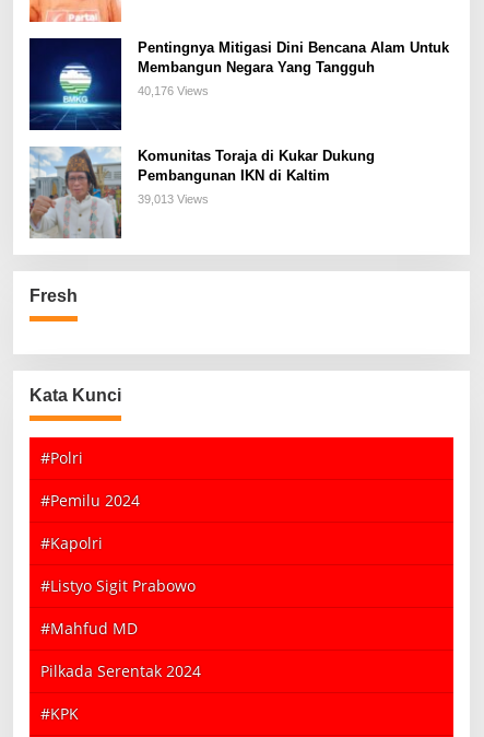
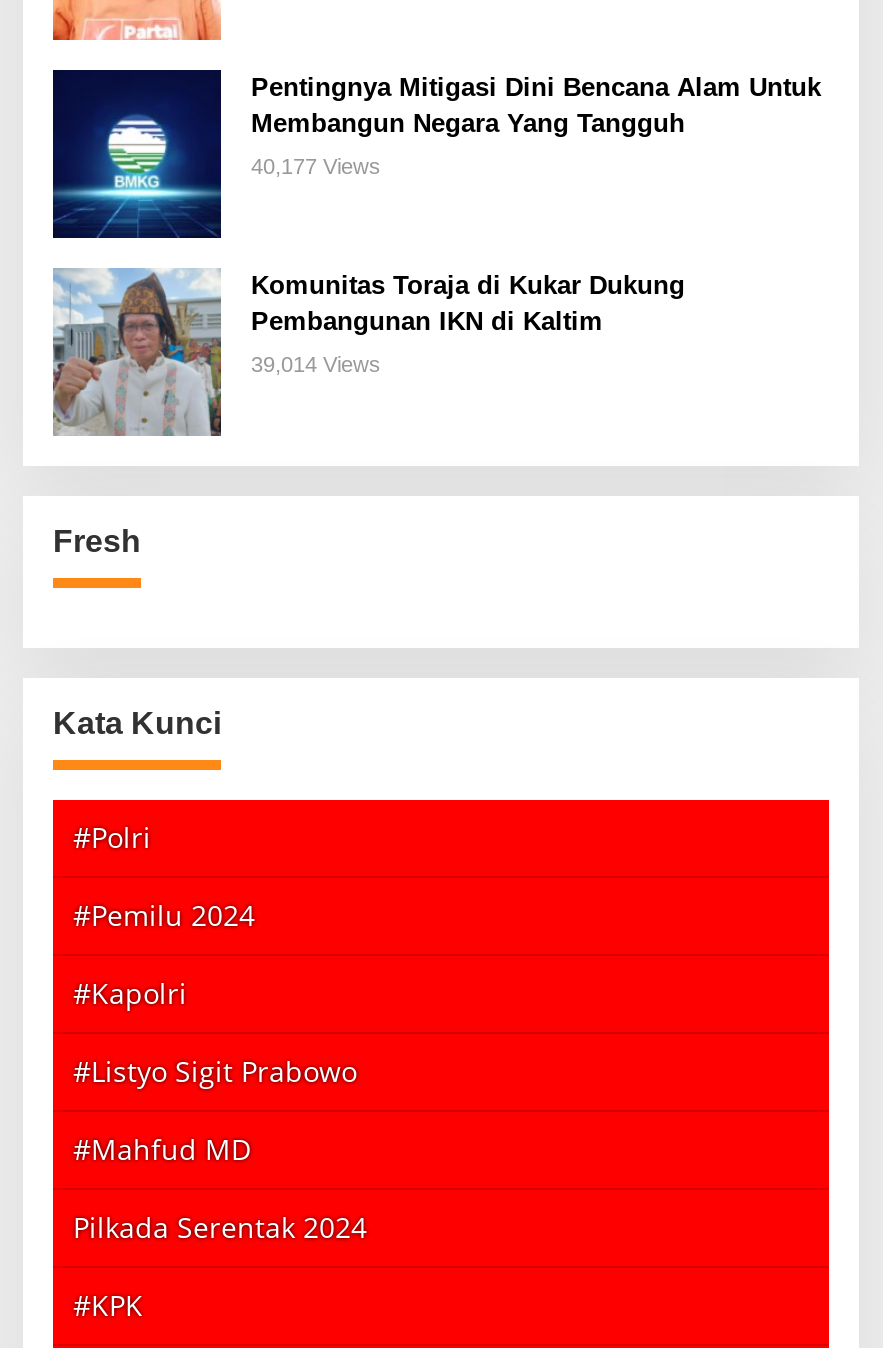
[138,84,209,97] 40,176 Views -> [251,153,381,177] 40,177 Views
[138,192,209,205] 39,013 Views -> [251,351,381,375] 39,014 Views

